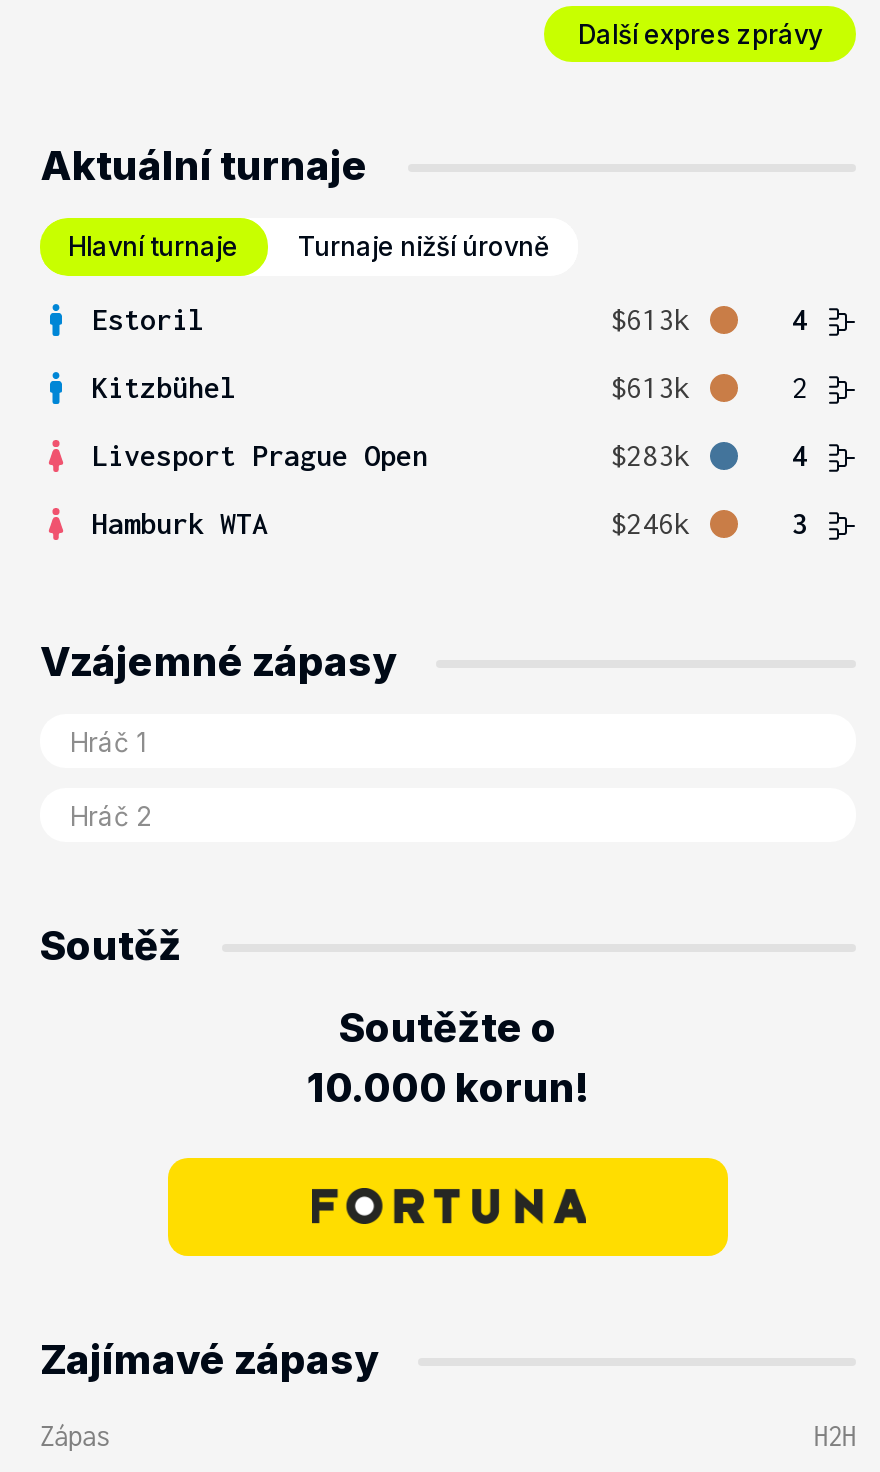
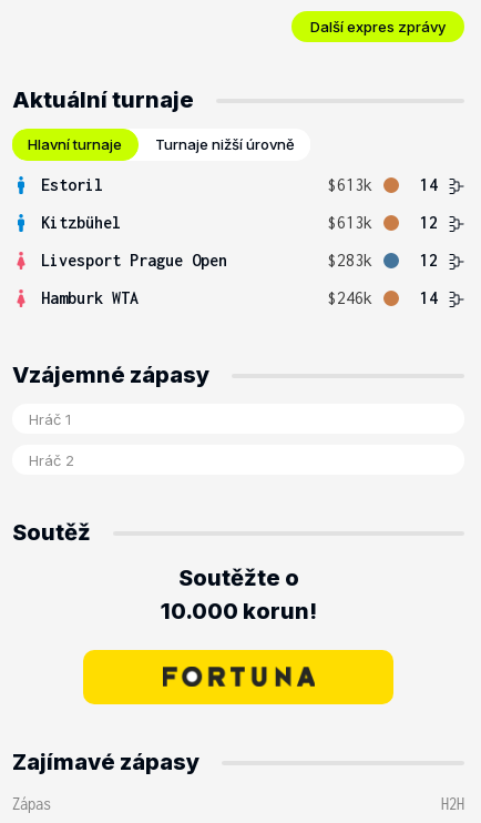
[792,302,808,336] 4 -> [420,175,438,194] 14
[792,370,808,404] 2 -> [420,213,438,232] 12
[792,438,808,472] 4 -> [420,251,438,270] 12
[792,506,808,540] 3 -> [420,288,438,307] 14

